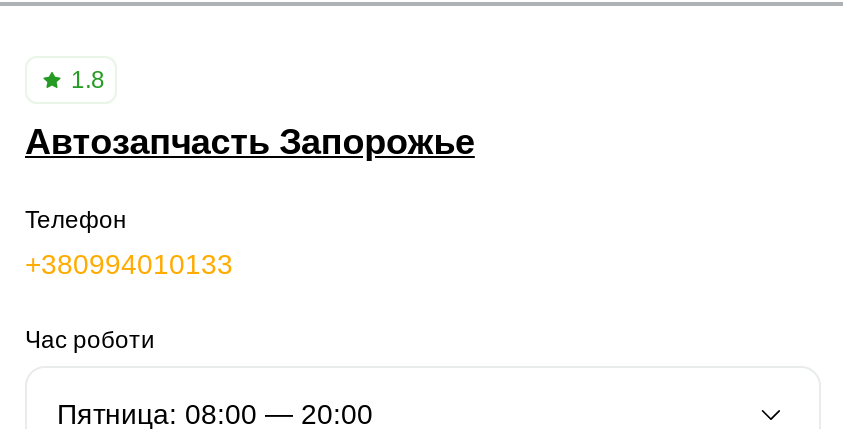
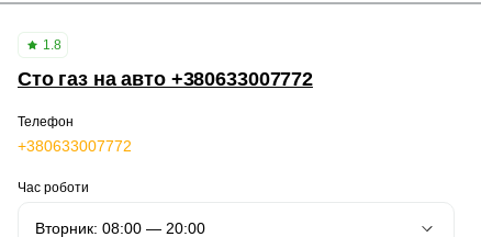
[25,122,475,162] Автозапчасть Запорожье -> [18,68,313,90] Сто газ на авто +380633007772
[25,248,233,280] +380994010133 -> [18,137,132,155] +380633007772

